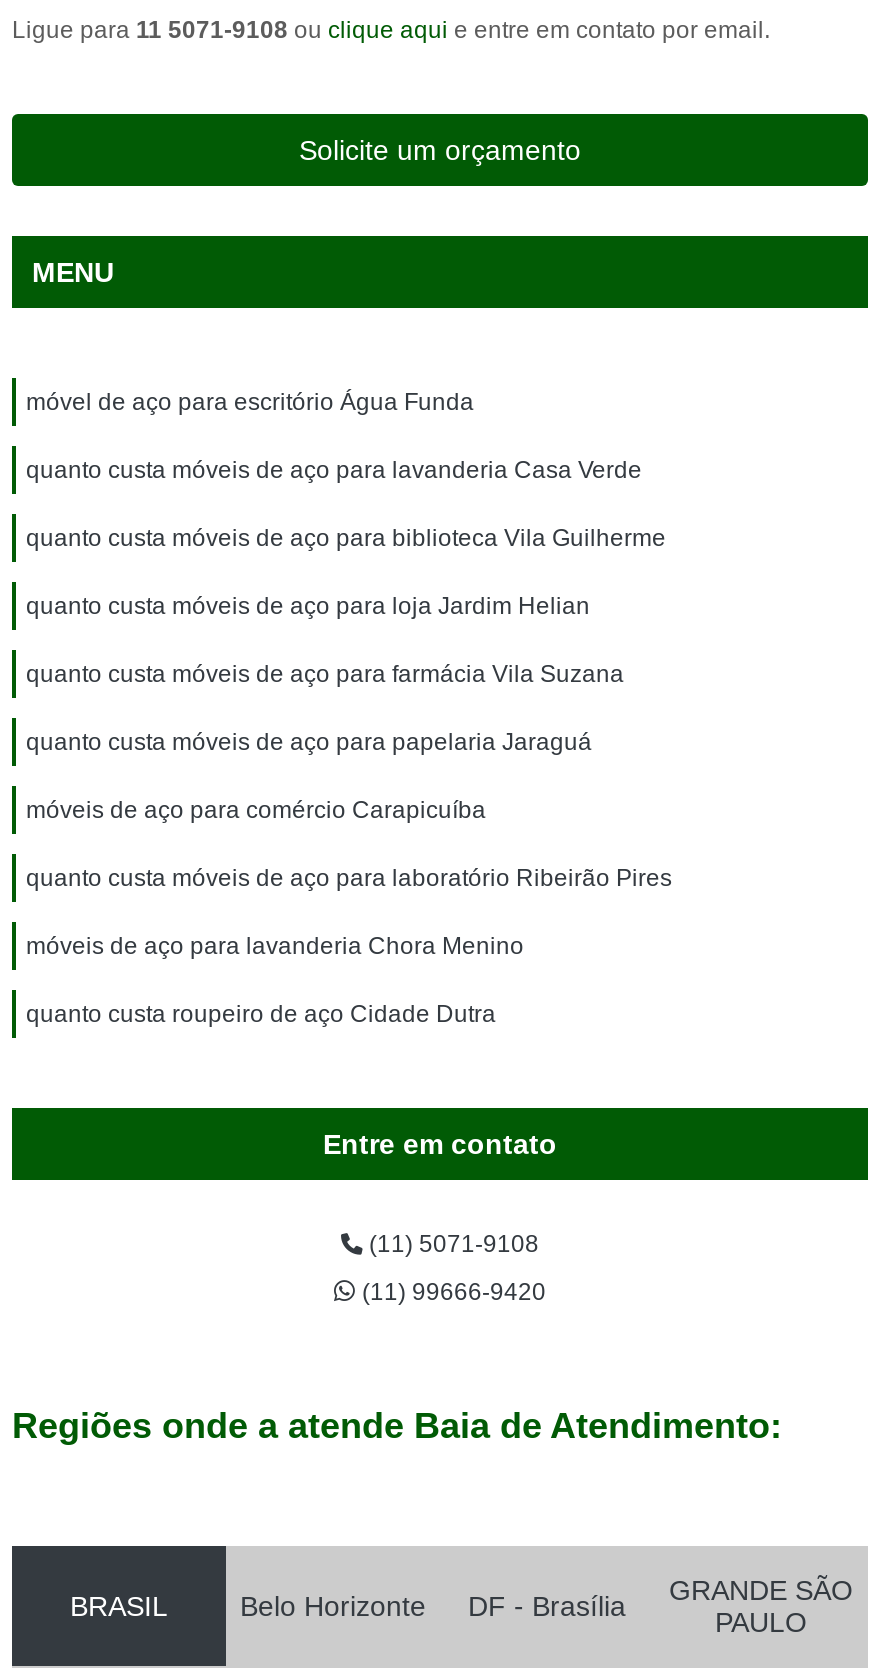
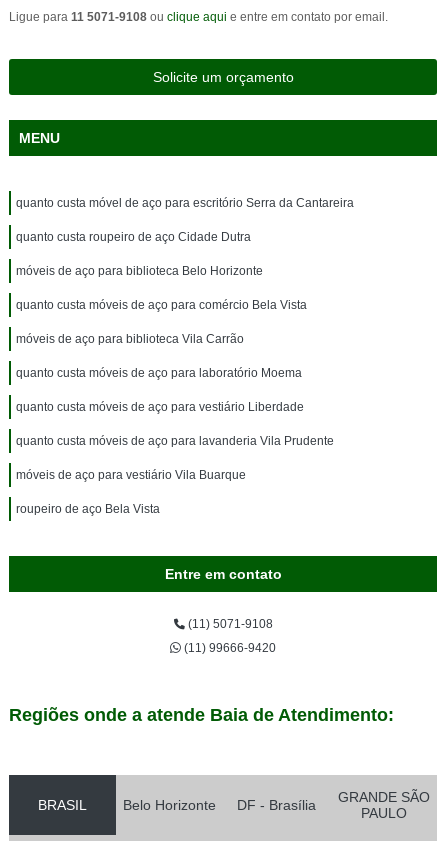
[26,388,672,960] móvel de aço para escritório Água Funda | quanto custa móveis de aço para lavanderia Casa Verde | quanto custa móveis de aço para biblioteca Vila Guilherme | quanto custa móveis de aço para loja Jardim Helian | quanto custa móveis de aço para farmácia Vila Suzana | quanto custa móveis de aço para papelaria Jaraguá | móveis de aço para comércio Carapicuíba | quanto custa móveis de aço para laboratório Ribeirão Pires | móveis de aço para lavanderia Chora Menino -> [16,196,354,210] quanto custa móvel de aço para escritório Serra da Cantareira
moved [26,1000,496,1028] -> [16,230,251,244]: quanto custa roupeiro de aço Cidade Dutra
none -> [16,264,334,516] móveis de aço para biblioteca Belo Horizonte | quanto custa móveis de aço para comércio Bela Vista | móveis de aço para biblioteca Vila Carrão | quanto custa móveis de aço para laboratório Moema | quanto custa móveis de aço para vestiário Liberdade | quanto custa móveis de aço para lavanderia Vila Prudente | móveis de aço para vestiário Vila Buarque | roupeiro de aço Bela Vista

